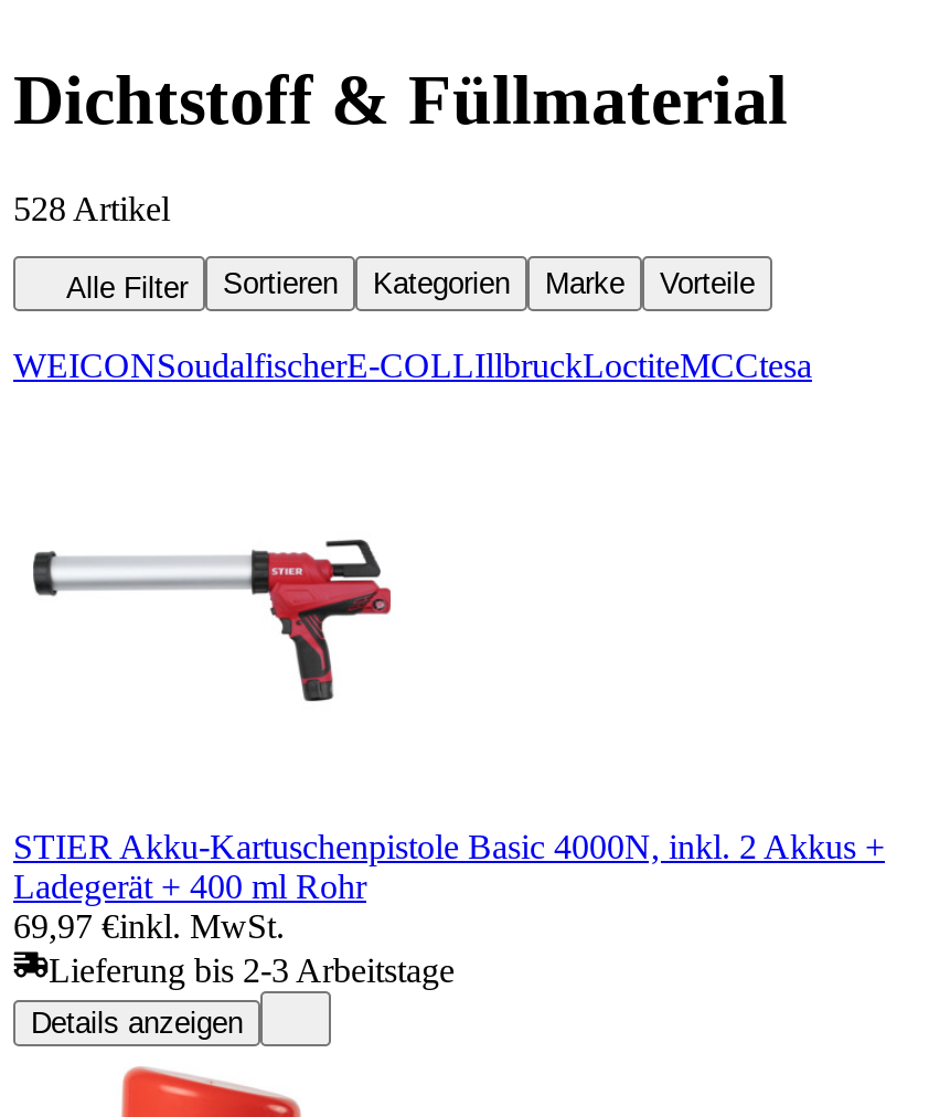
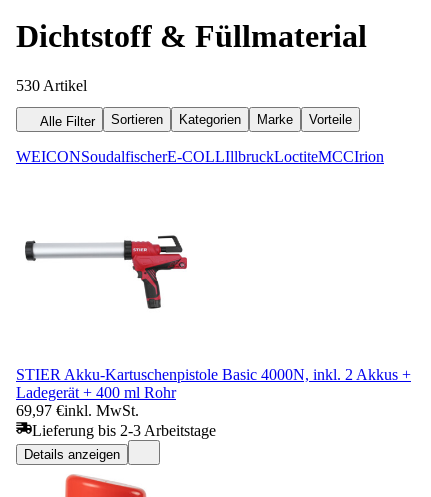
[13,190,170,227] 528 Artikel -> [16,77,87,94] 530 Artikel
[13,346,812,384] WEICONSoudalfischerE-COLL IllbruckLoctiteMCCtesa -> [16,148,384,165] WEICONSoudalfischerE-COLL IllbruckLoctiteMCCIrion

